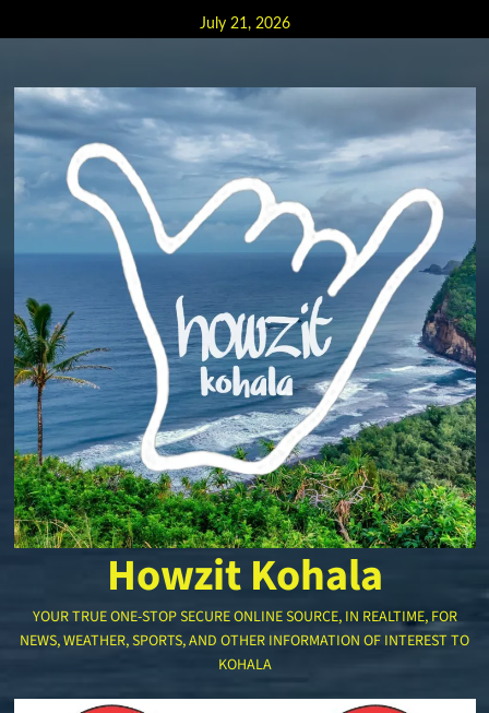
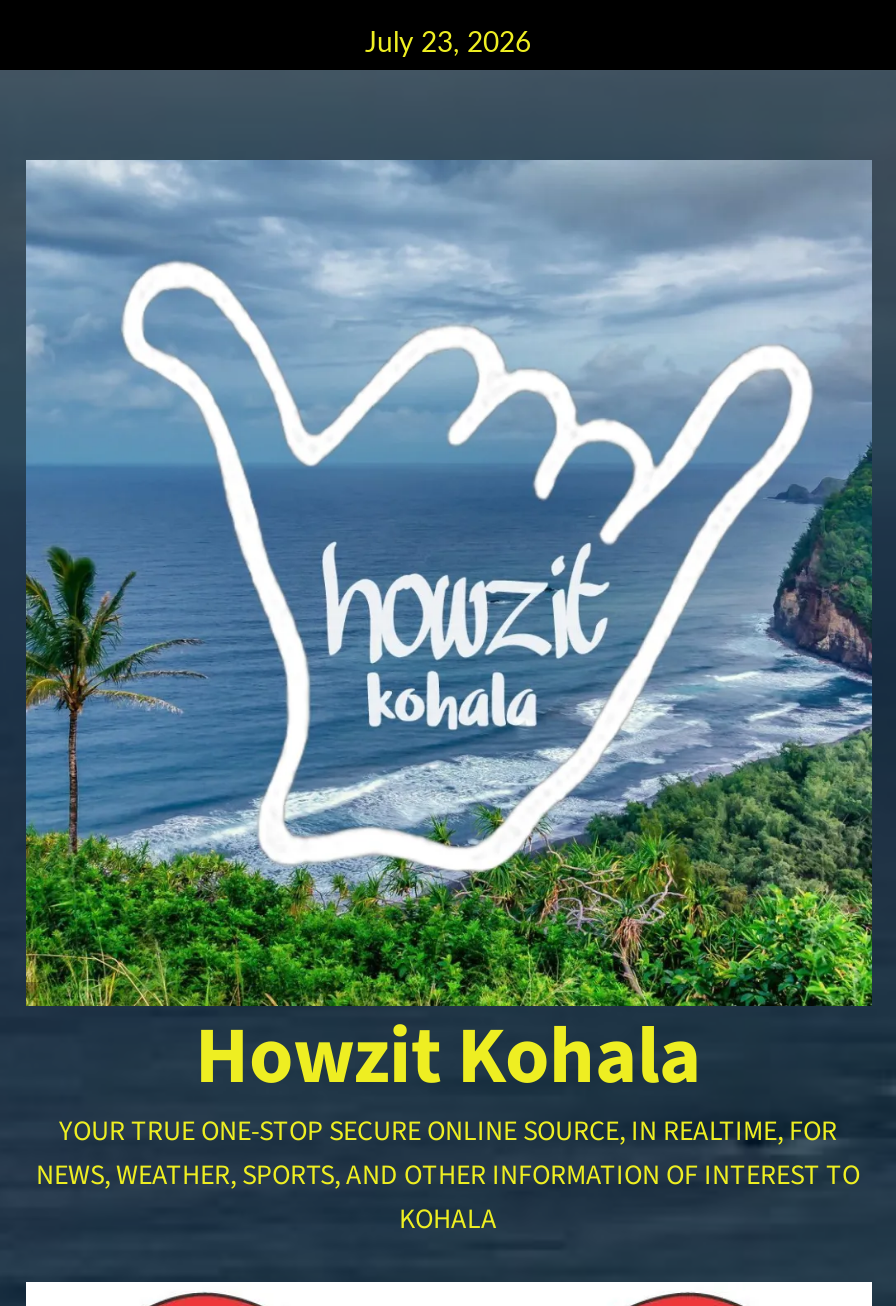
[199,16,290,32] July 21, 2026 -> [365,30,531,58] July 23, 2026

